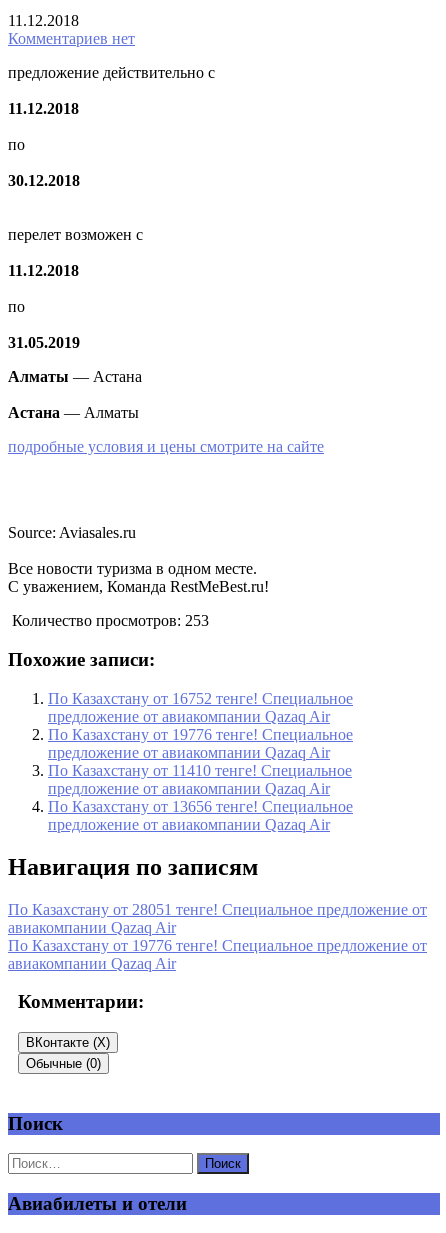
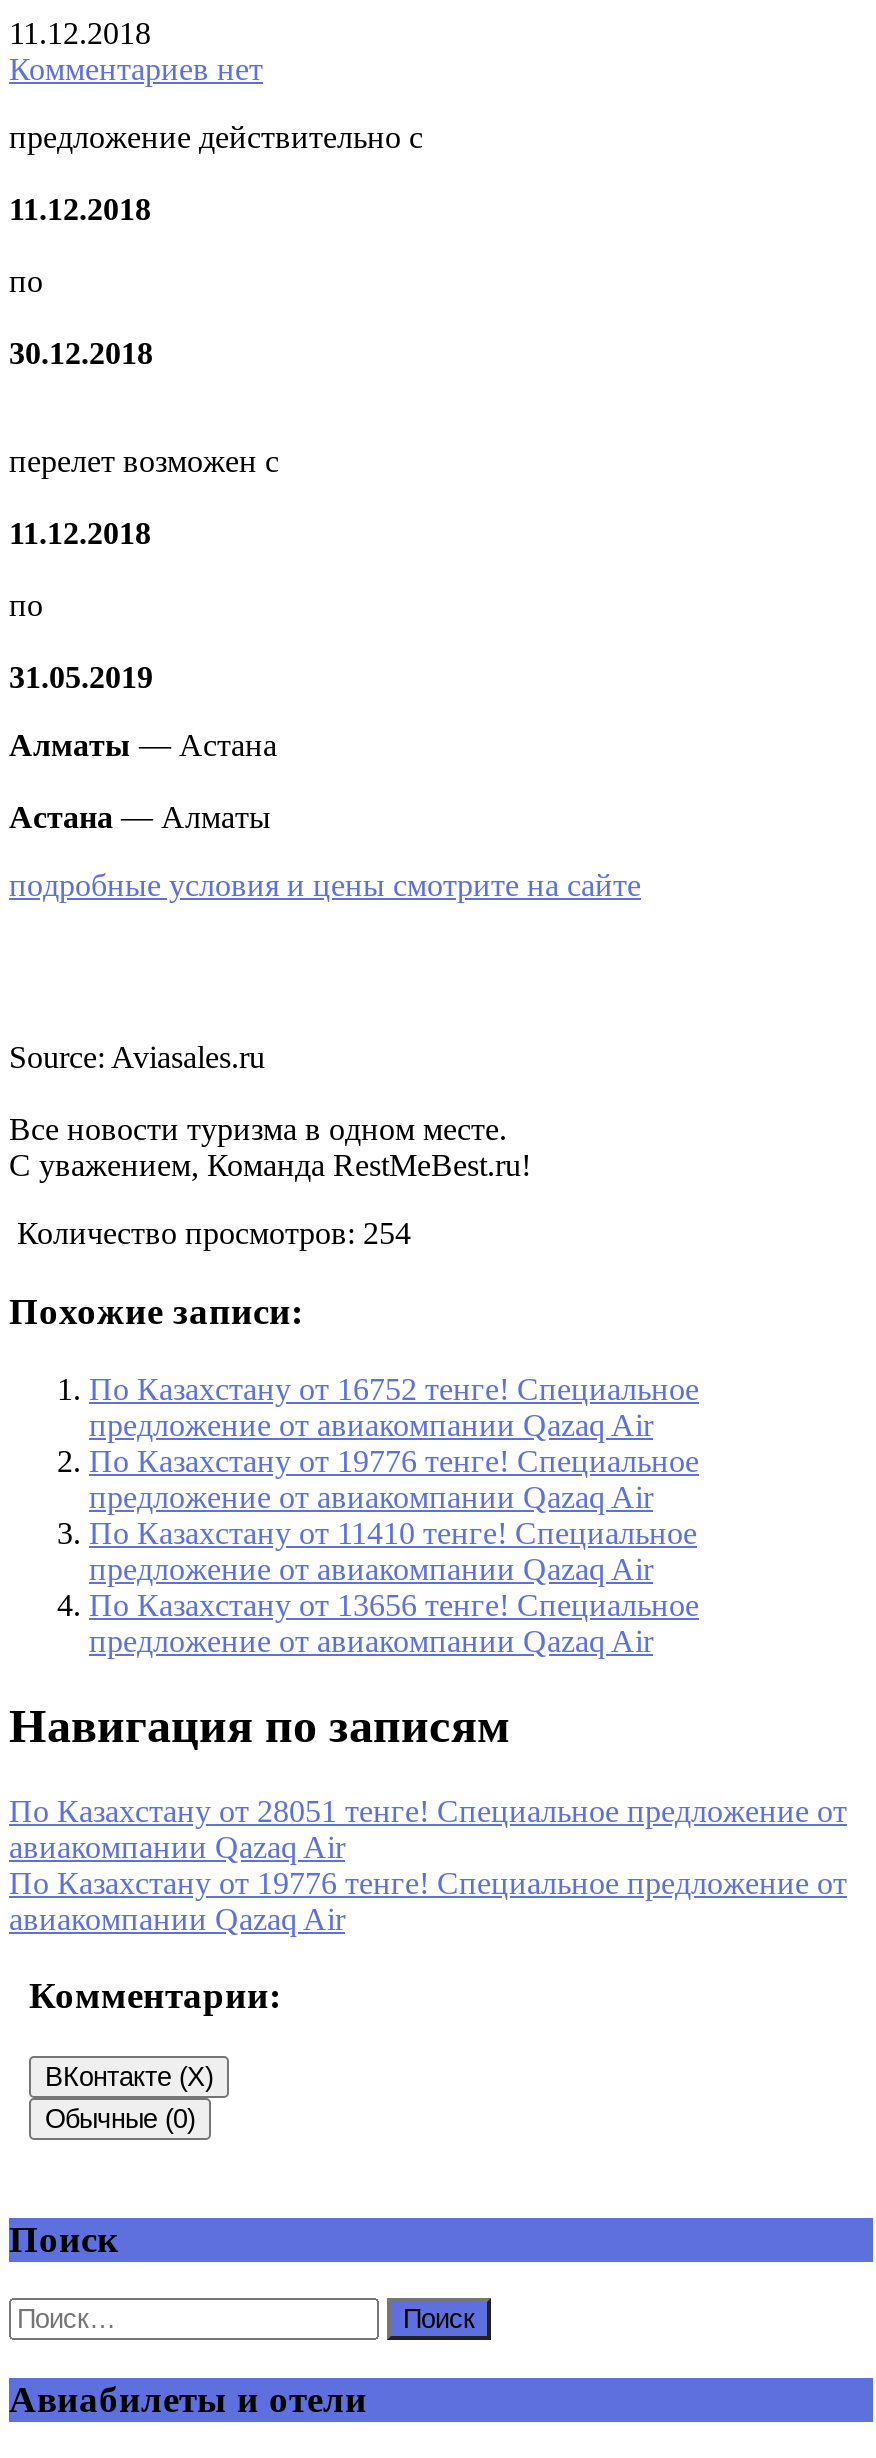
[12,612,209,629] Количество просмотров: 253 -> [17,1217,411,1251] Количество просмотров: 254

